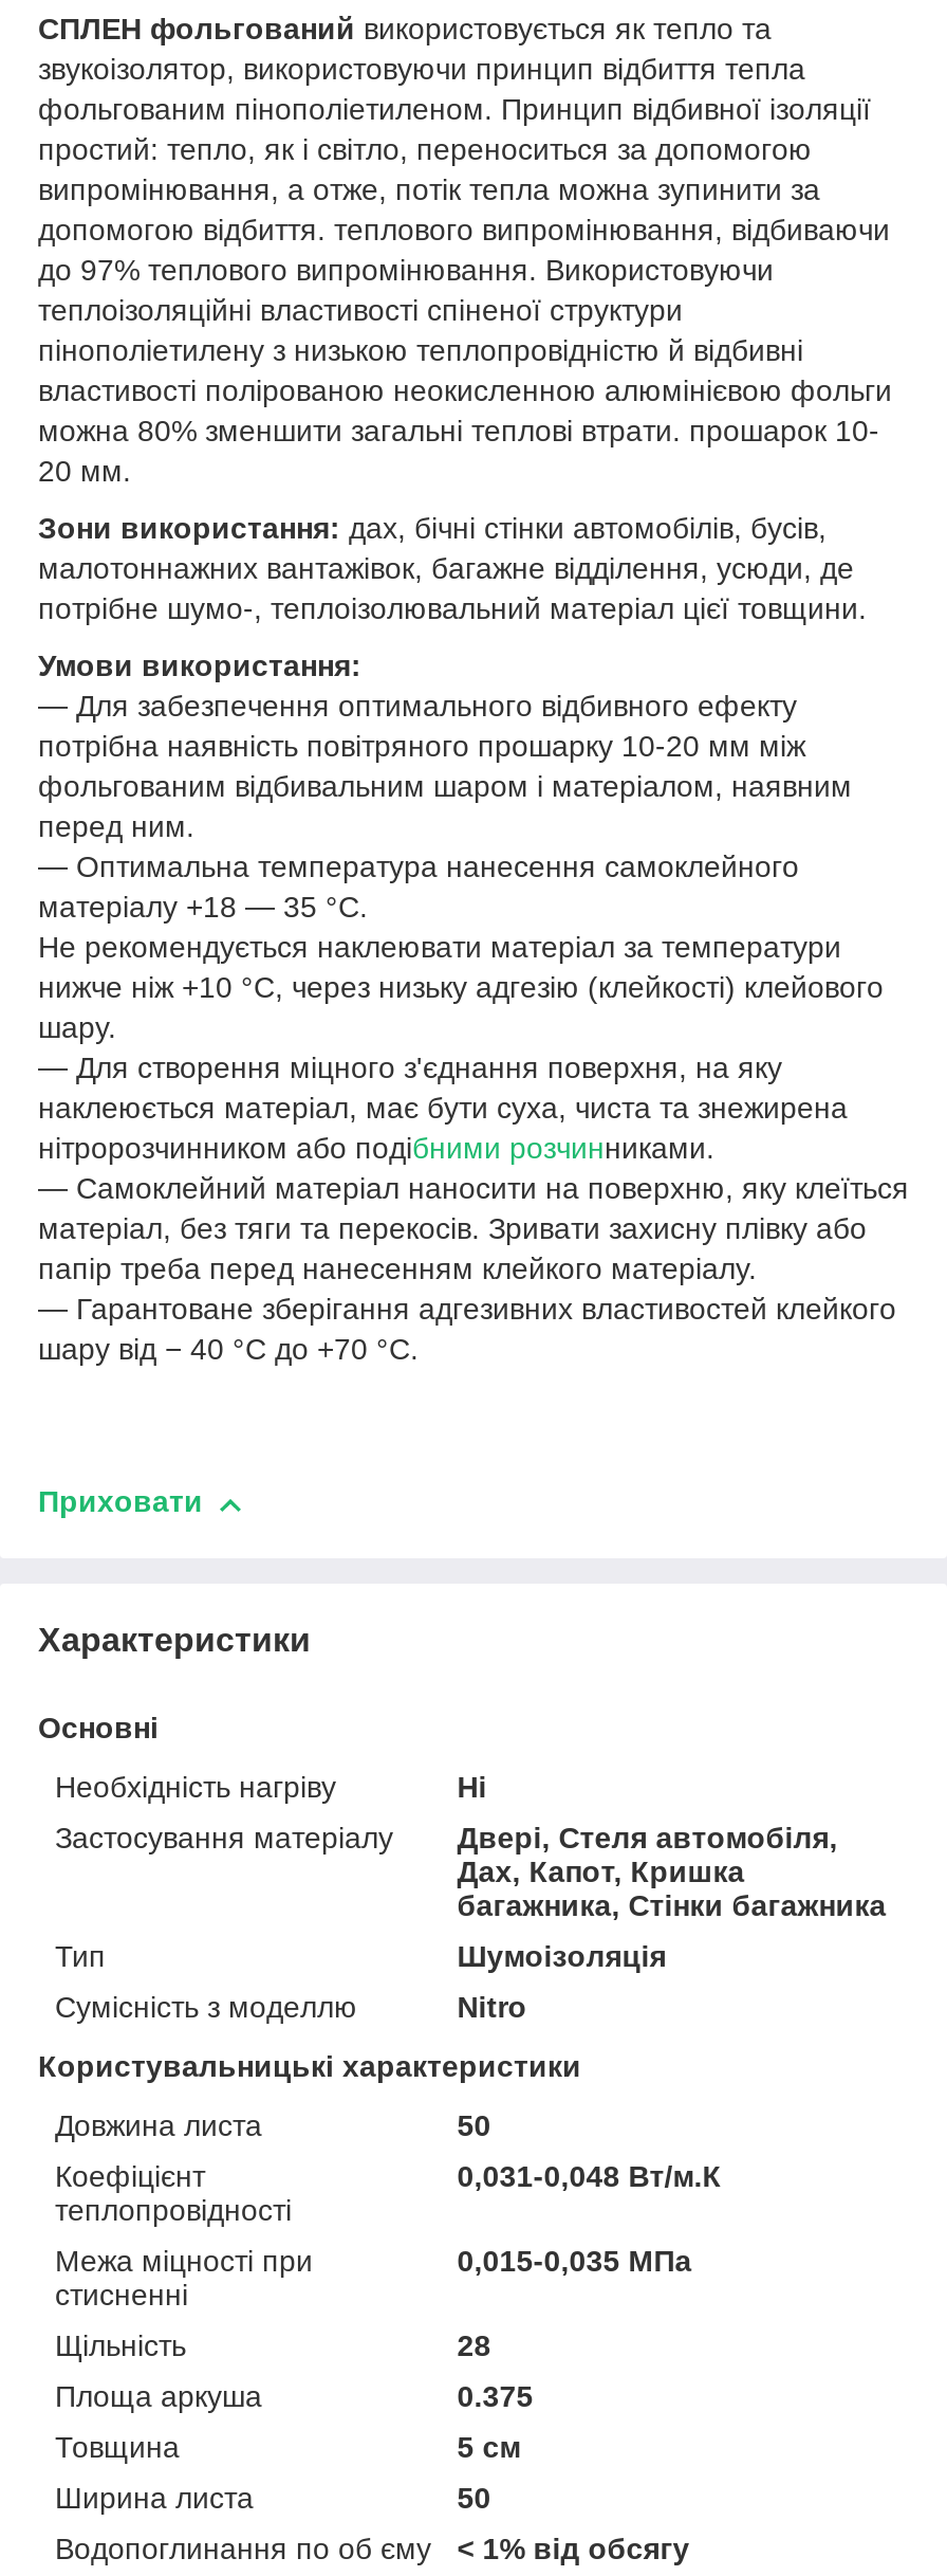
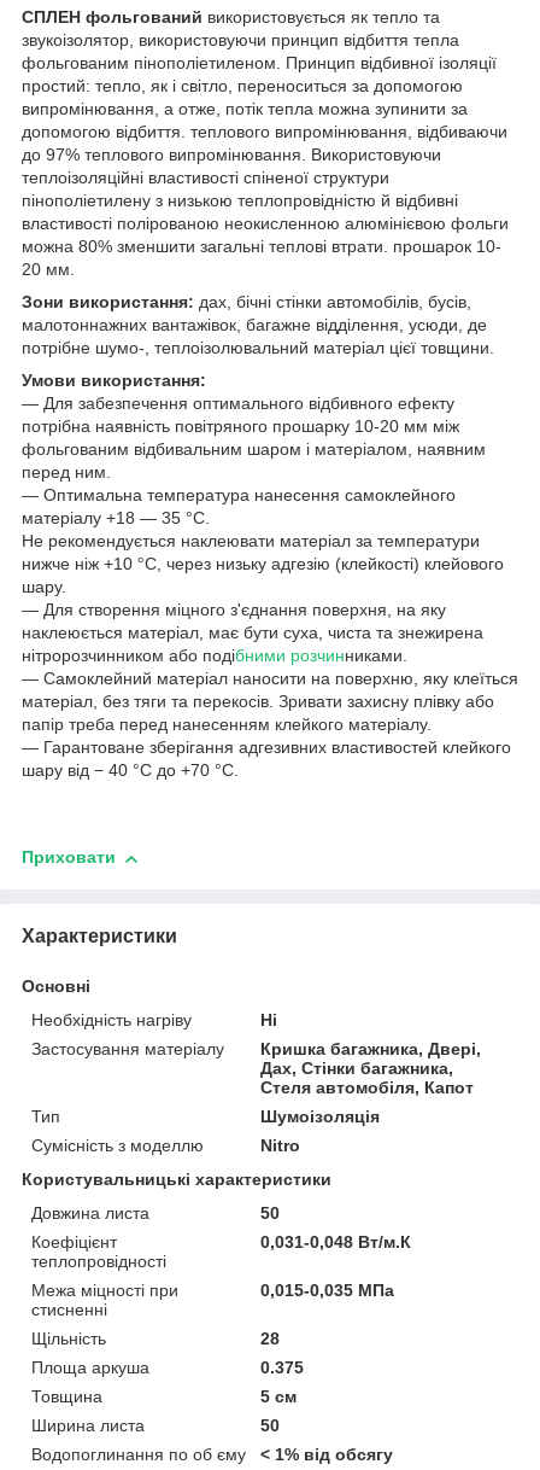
[457,1820,886,1922] Двері, Стеля автомобіля, | Дах, Капот, Кришка | багажника, Стінки багажника -> [261,1039,481,1097] Кришка багажника, Двері, | Дах, Стінки багажника, | Стеля автомобіля, Капот

